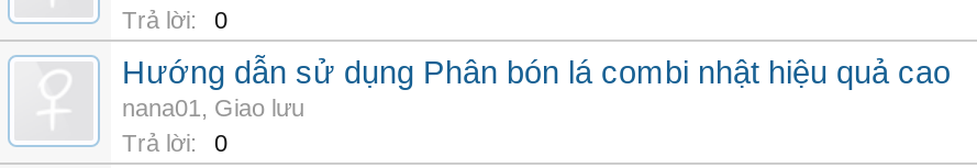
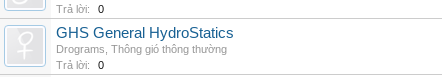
[122,55,951,121] Hướng dẫn sử dụng Phân bón lá combi nhật hiệu quả cao | nana01, Giao lưu -> [56,25,234,55] GHS General HydroStatics | Drograms, Thông gió thông thường

